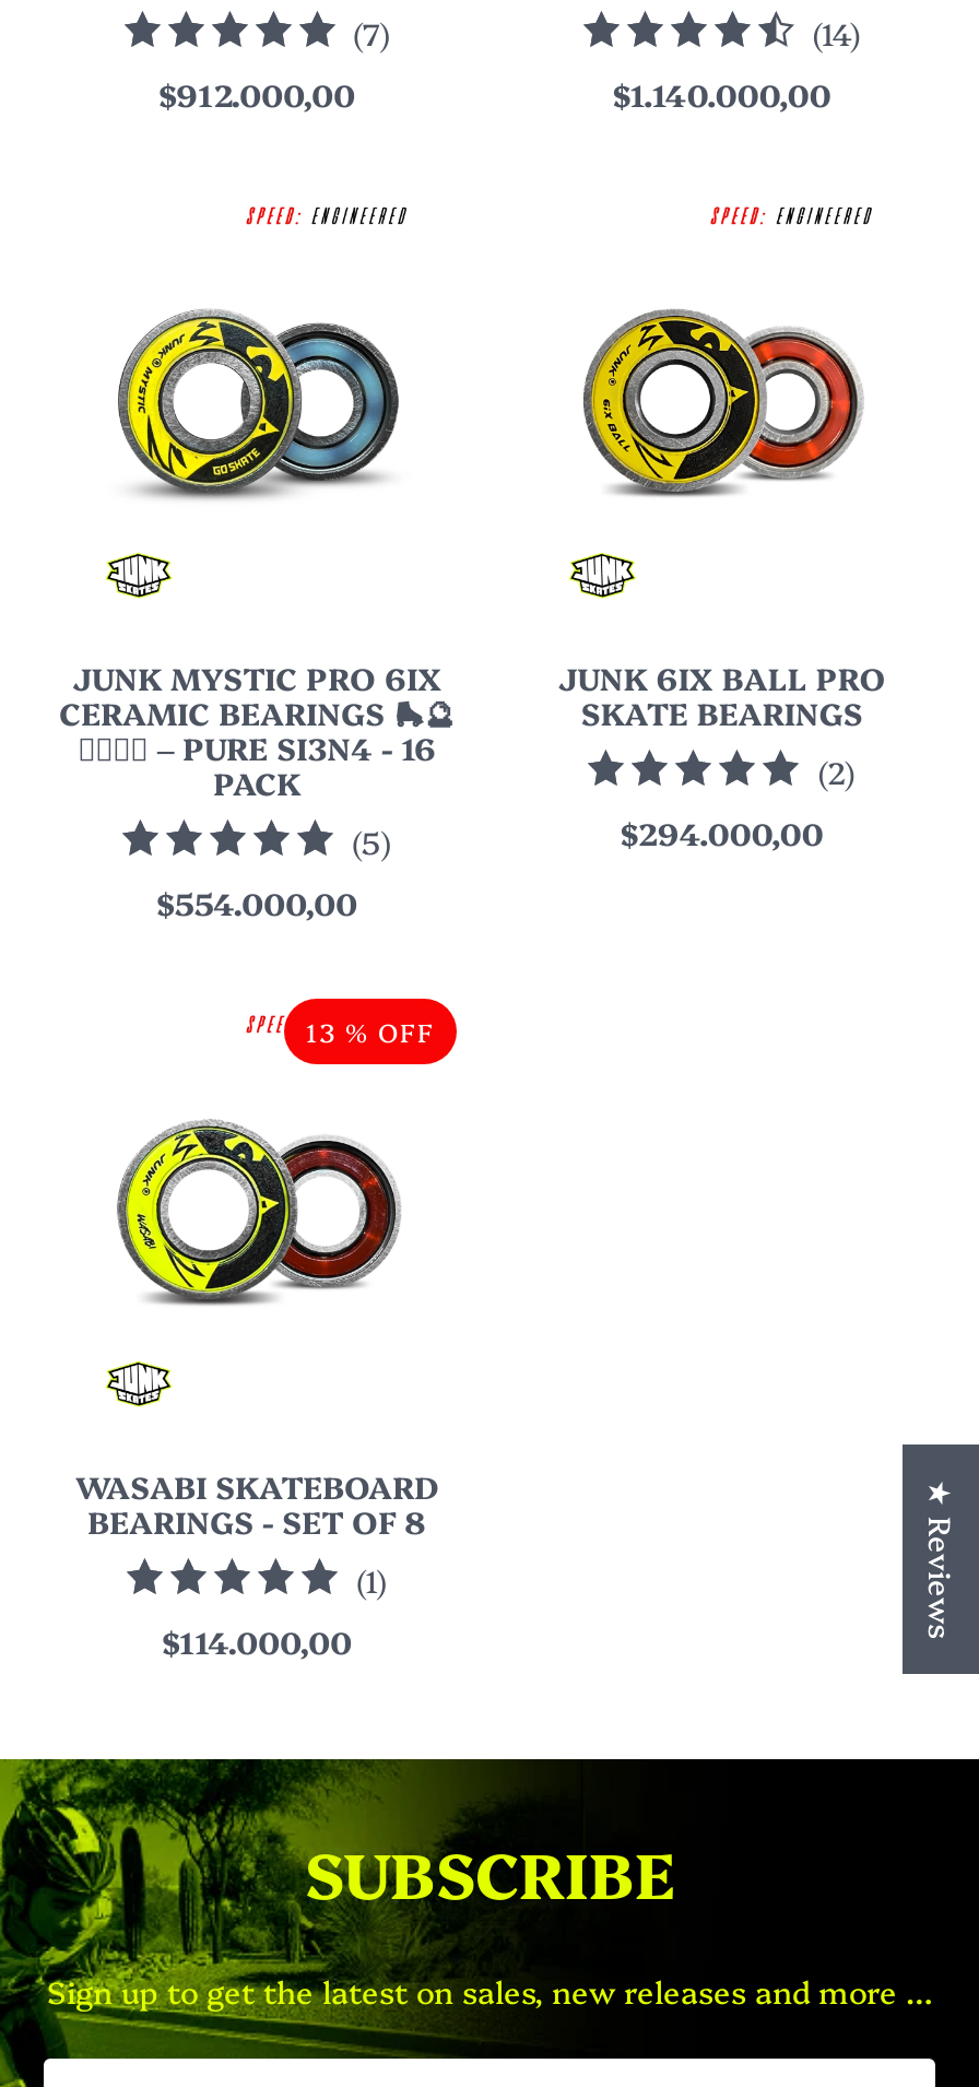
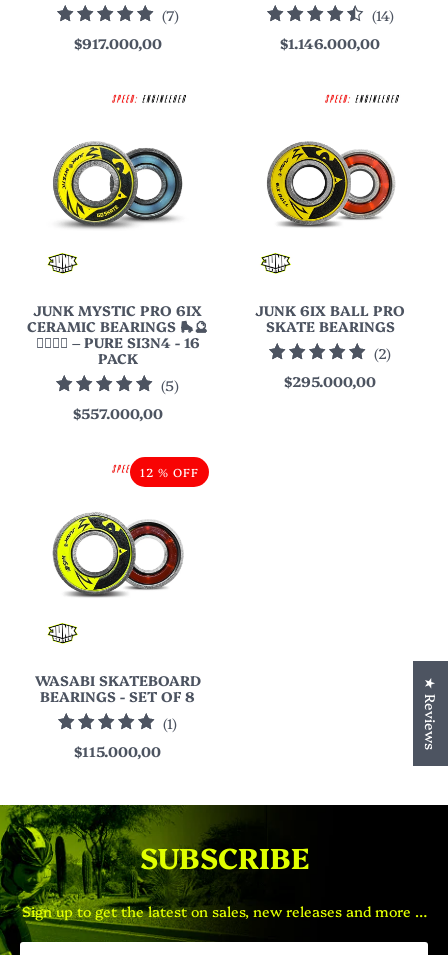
[159,72,355,116] $912.000,00 -> [74,33,162,53] $917.000,00
[613,72,831,116] $1.140.000,00 -> [280,33,380,53] $1.146.000,00
[620,811,824,854] $294.000,00 -> [284,371,376,391] $295.000,00
[156,881,358,924] $554.000,00 -> [73,403,163,423] $557.000,00
[306,1014,435,1049] 13 % OFF -> [140,464,199,480] 12 % OFF
[162,1619,352,1663] $114.000,00 -> [74,741,161,761] $115.000,00

